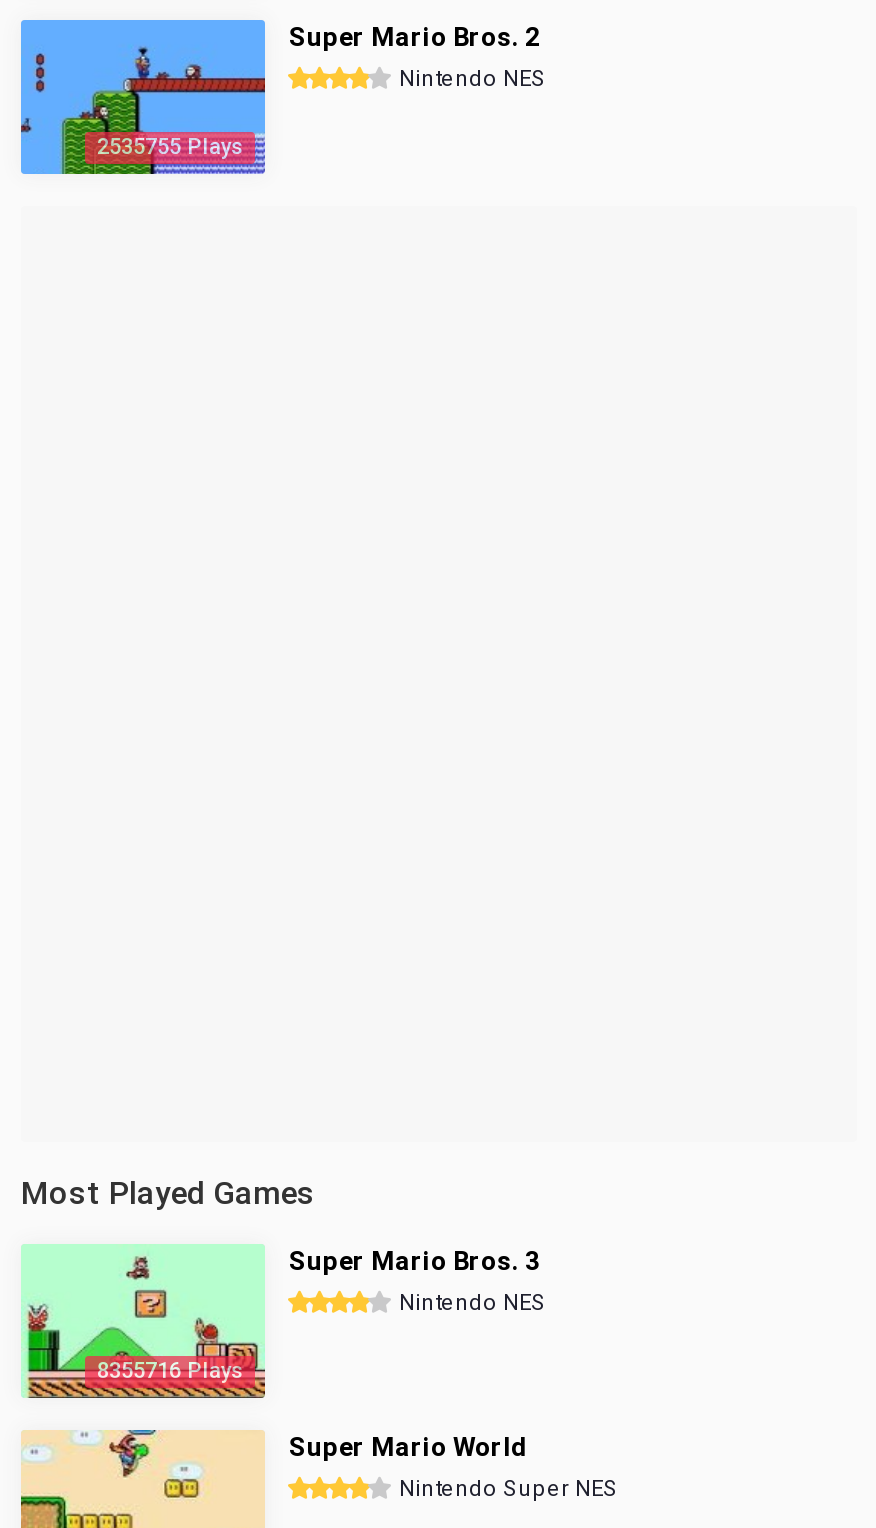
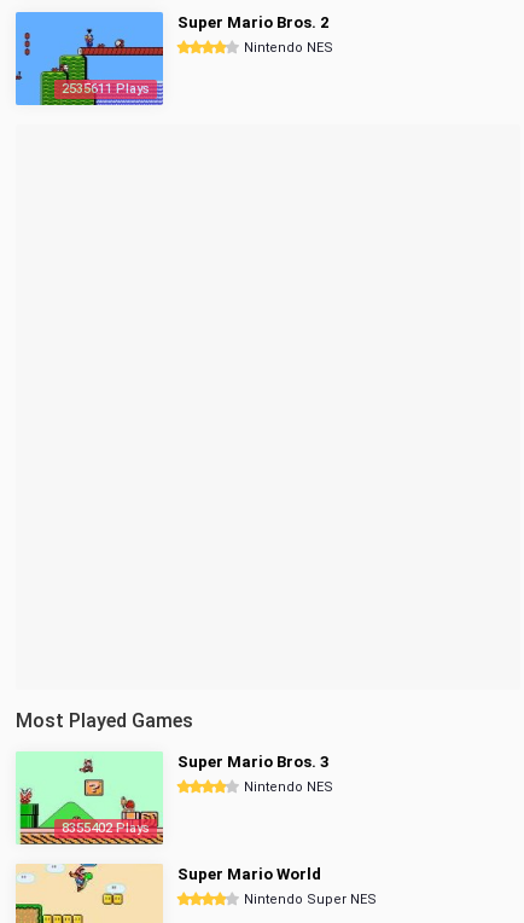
[97,134,243,160] 2535755 Plays -> [62,81,150,97] 2535611 Plays
[97,1358,243,1384] 8355716 Plays -> [62,820,150,836] 8355402 Plays

